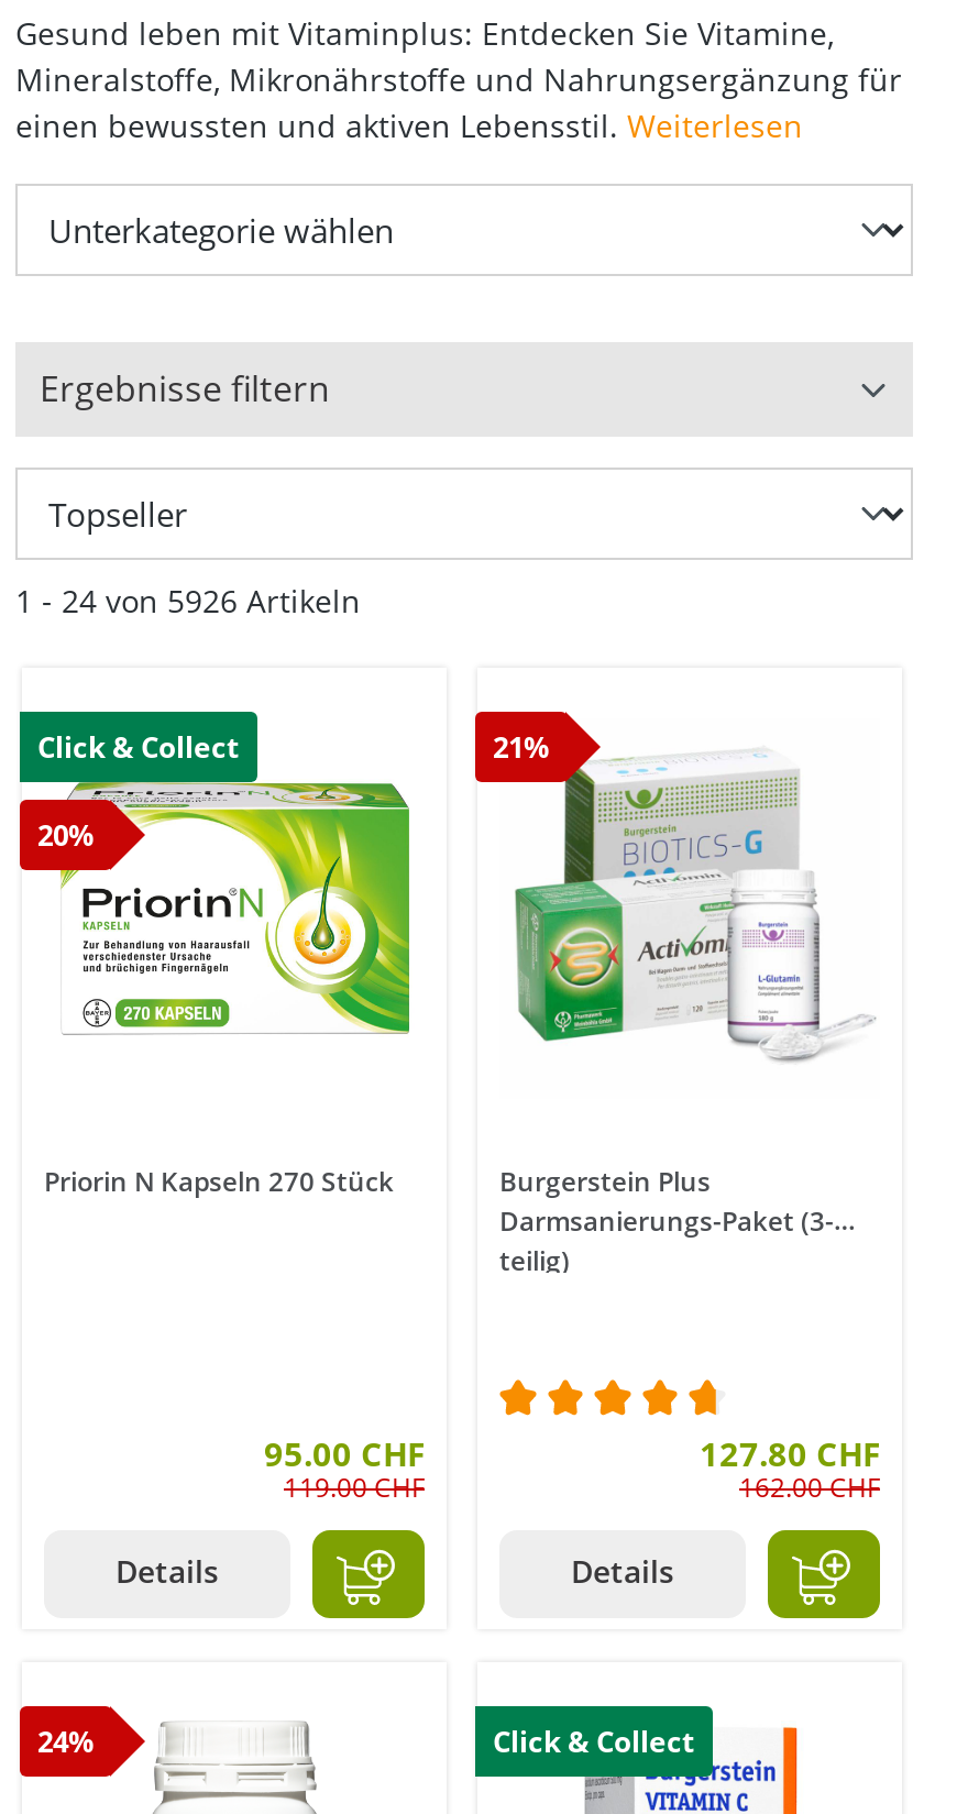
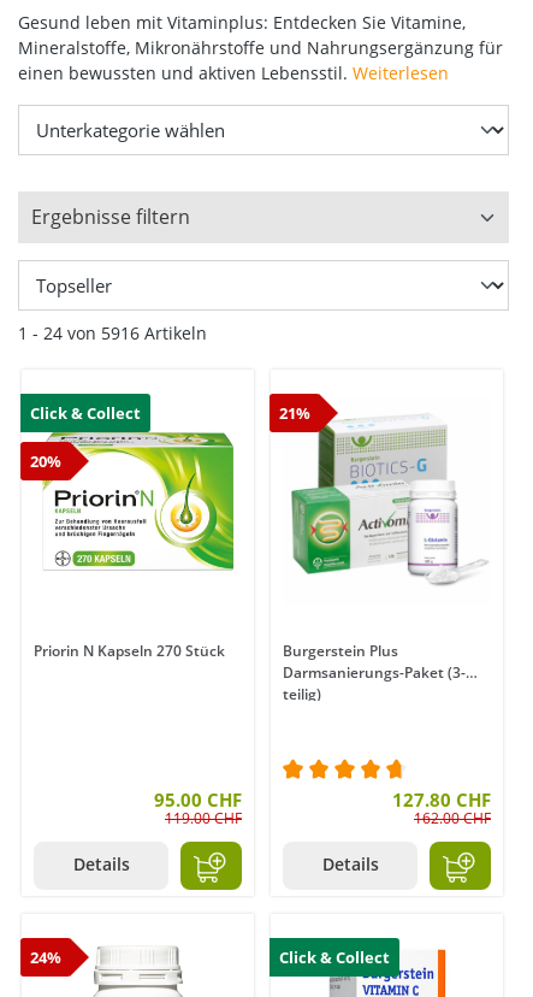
[15,579,361,621] 1 - 24 von 5926 Artikeln -> [18,321,207,344] 1 - 24 von 5916 Artikeln

